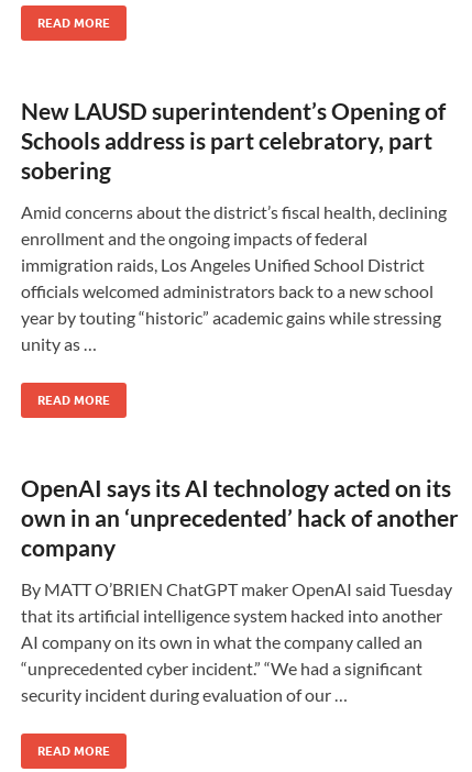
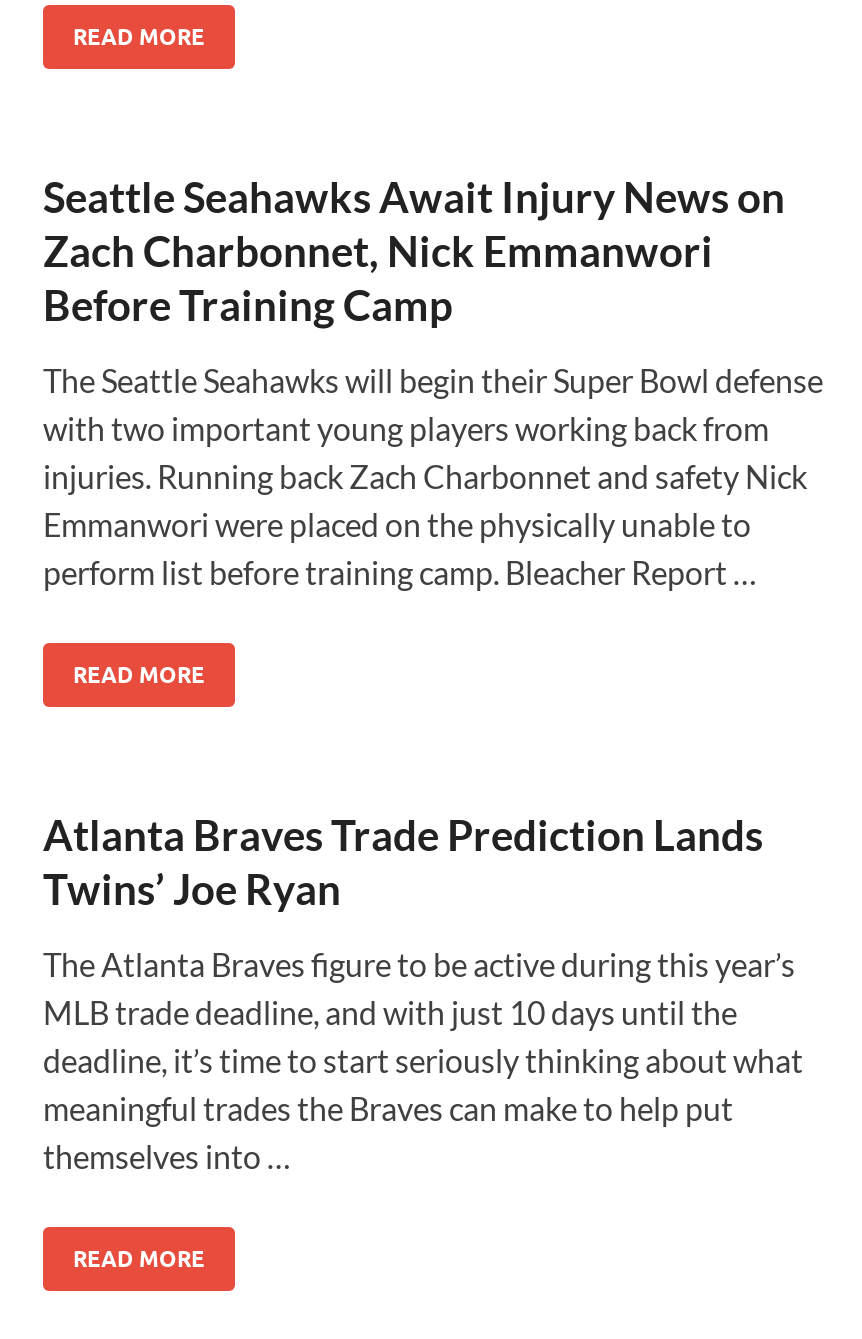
[21,97,446,184] New LAUSD superintendent’s Opening of | Schools address is part celebratory, part | sobering -> [43,171,785,329] Seattle Seahawks Await Injury News on | Zach Charbonnet, Nick Emmanwori | Before Training Camp
[21,201,447,354] Amid concerns about the district’s fiscal health, declining | enrollment and the ongoing impacts of federal | immigration raids, Los Angeles Unified School District | officials welcomed administrators back to a new school | year by touting “historic” academic gains while stressing | unity as … -> [43,361,823,591] The Seattle Seahawks will begin their Super Bowl defense | with two important young players working back from | injuries. Running back Zach Charbonnet and safety Nick | Emmanwori were placed on the physically unable to | perform list before training camp. Bleacher Report …
[21,474,459,561] OpenAI says its AI technology acted on its | own in an ‘unprecedented’ hack of another | company -> [43,809,763,913] Atlanta Braves Trade Prediction Lands | Twins’ Joe Ryan
[21,578,452,705] By MATT O’BRIEN ChatGPT maker OpenAI said Tuesday | that its artificial intelligence system hacked into another | AI company on its own in what the company called an | “unprecedented cyber incident.” “We had a significant | security incident during evaluation of our … -> [43,945,803,1175] The Atlanta Braves figure to be active during this year’s | MLB trade deadline, and with just 10 days until the | deadline, it’s time to start seriously thinking about what | meaningful trades the Braves can make to help put | themselves into …

